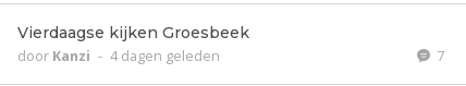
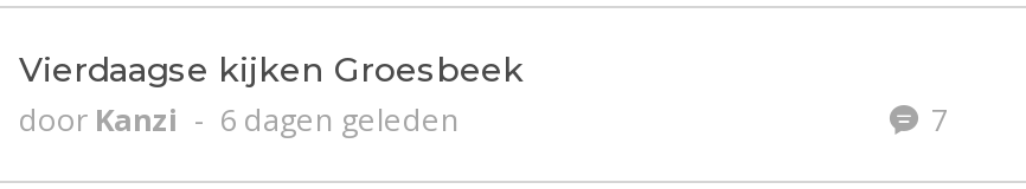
[17,46,220,65] door Kanzi - 4 dagen geleden -> [19,98,460,141] door Kanzi - 6 dagen geleden

